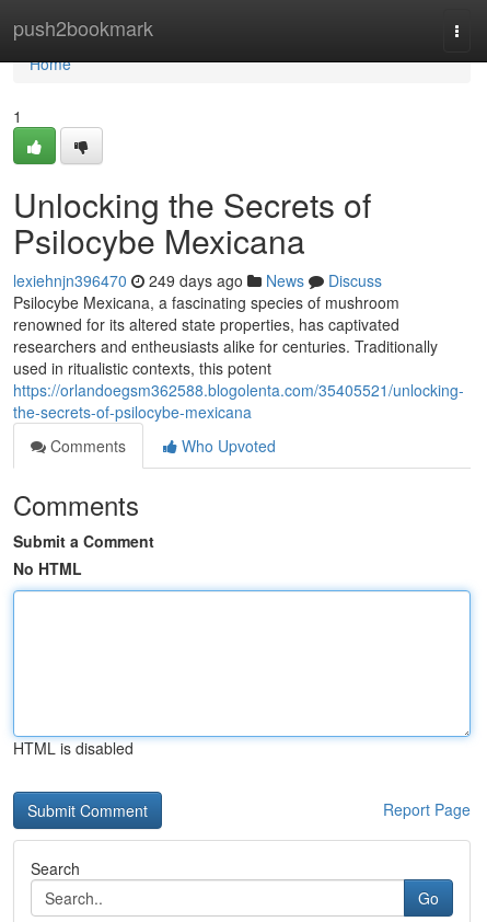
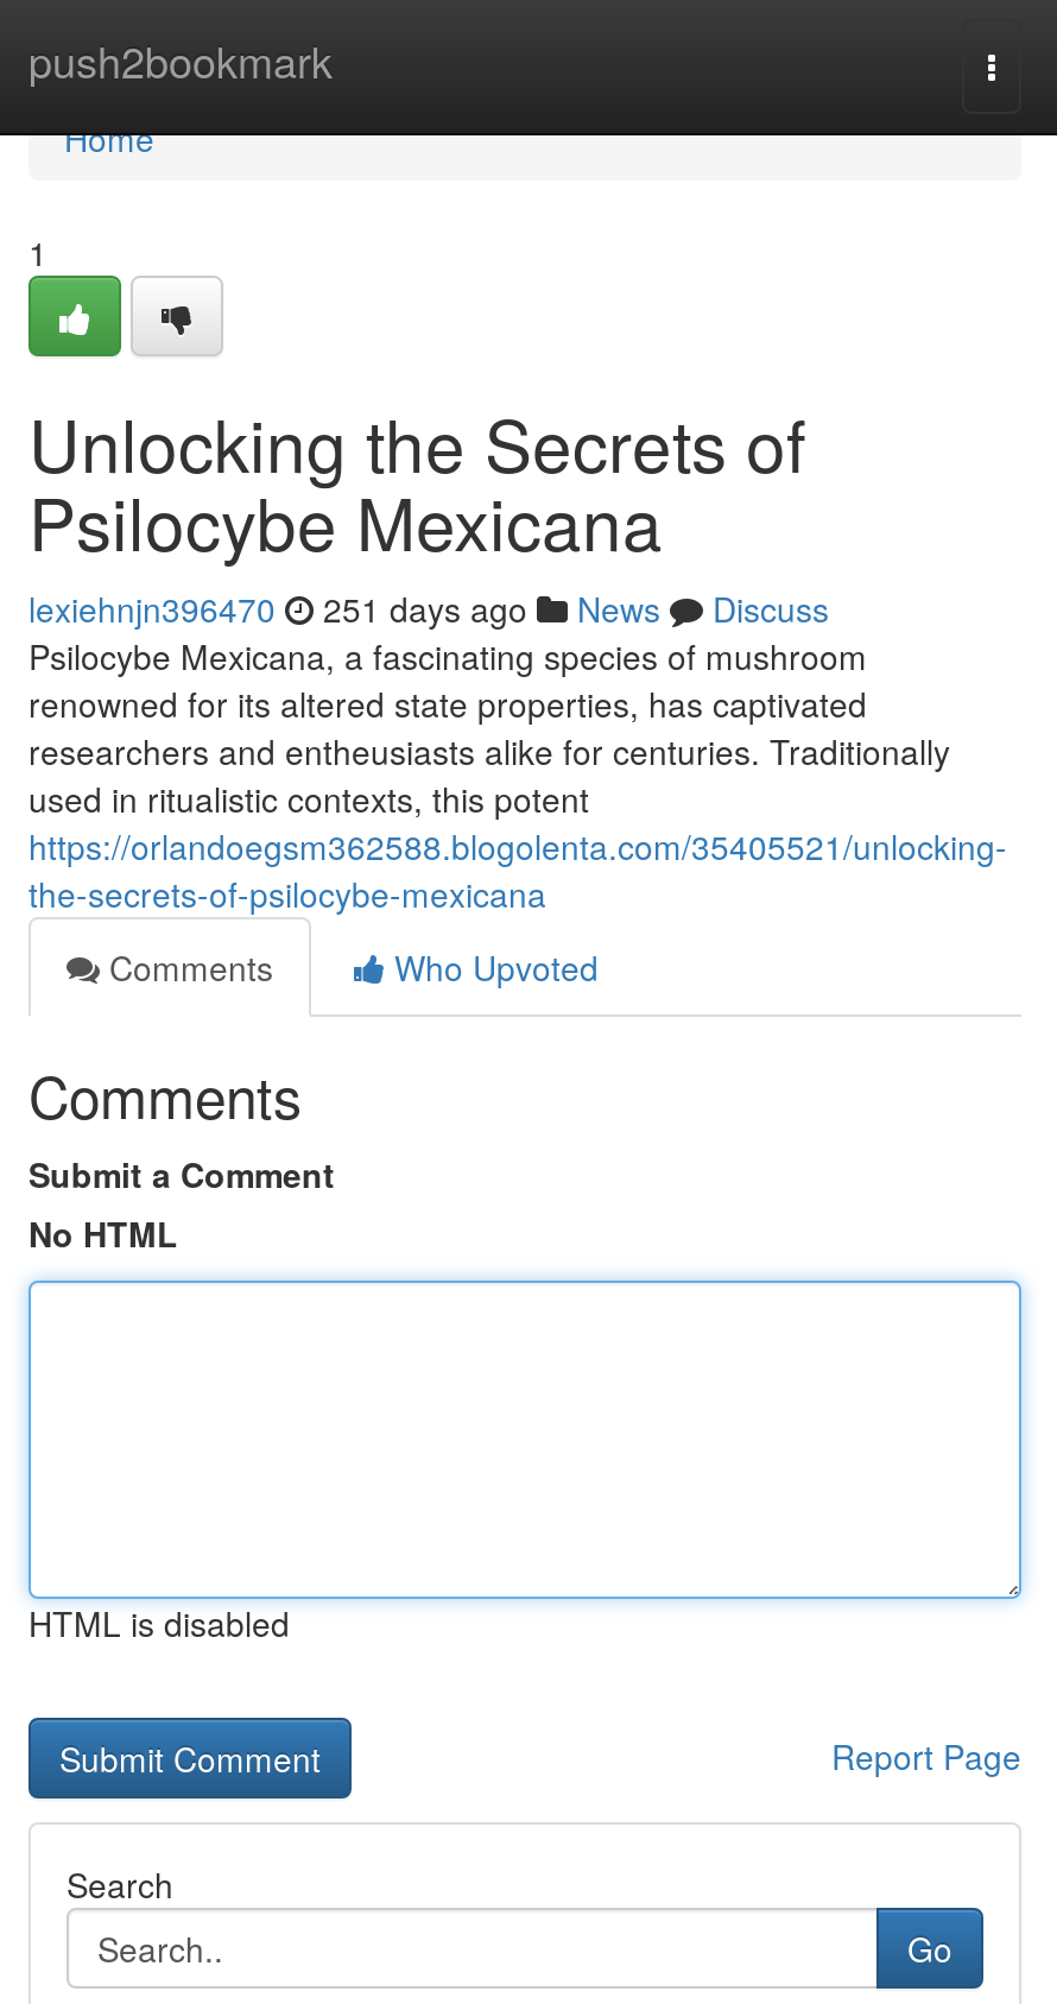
[13,269,382,291] lexiehnjn396470 249 days ago News Discuss -> [29,584,829,632] lexiehnjn396470 251 days ago News Discuss

